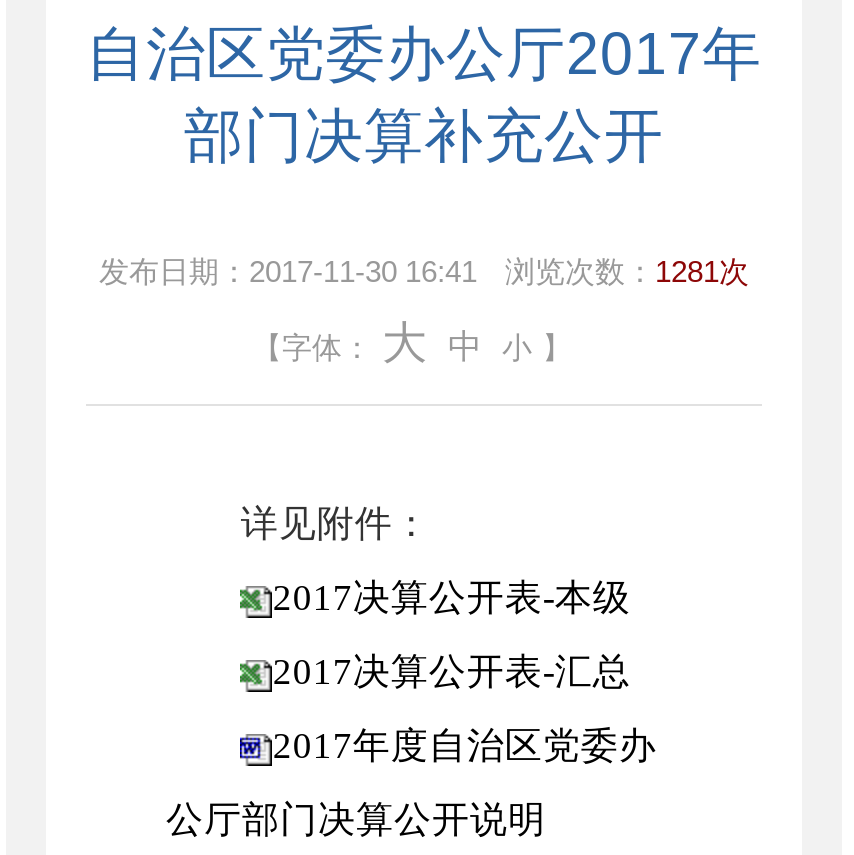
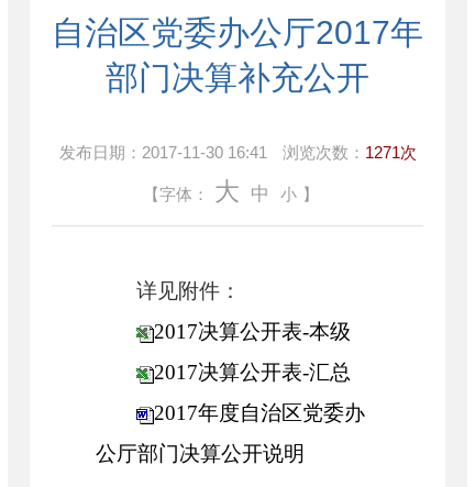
[99,254,749,288] 发布日期：2017-11-30 16:41 浏览次数：1281次 -> [59,143,416,161] 发布日期：2017-11-30 16:41 浏览次数：1271次

